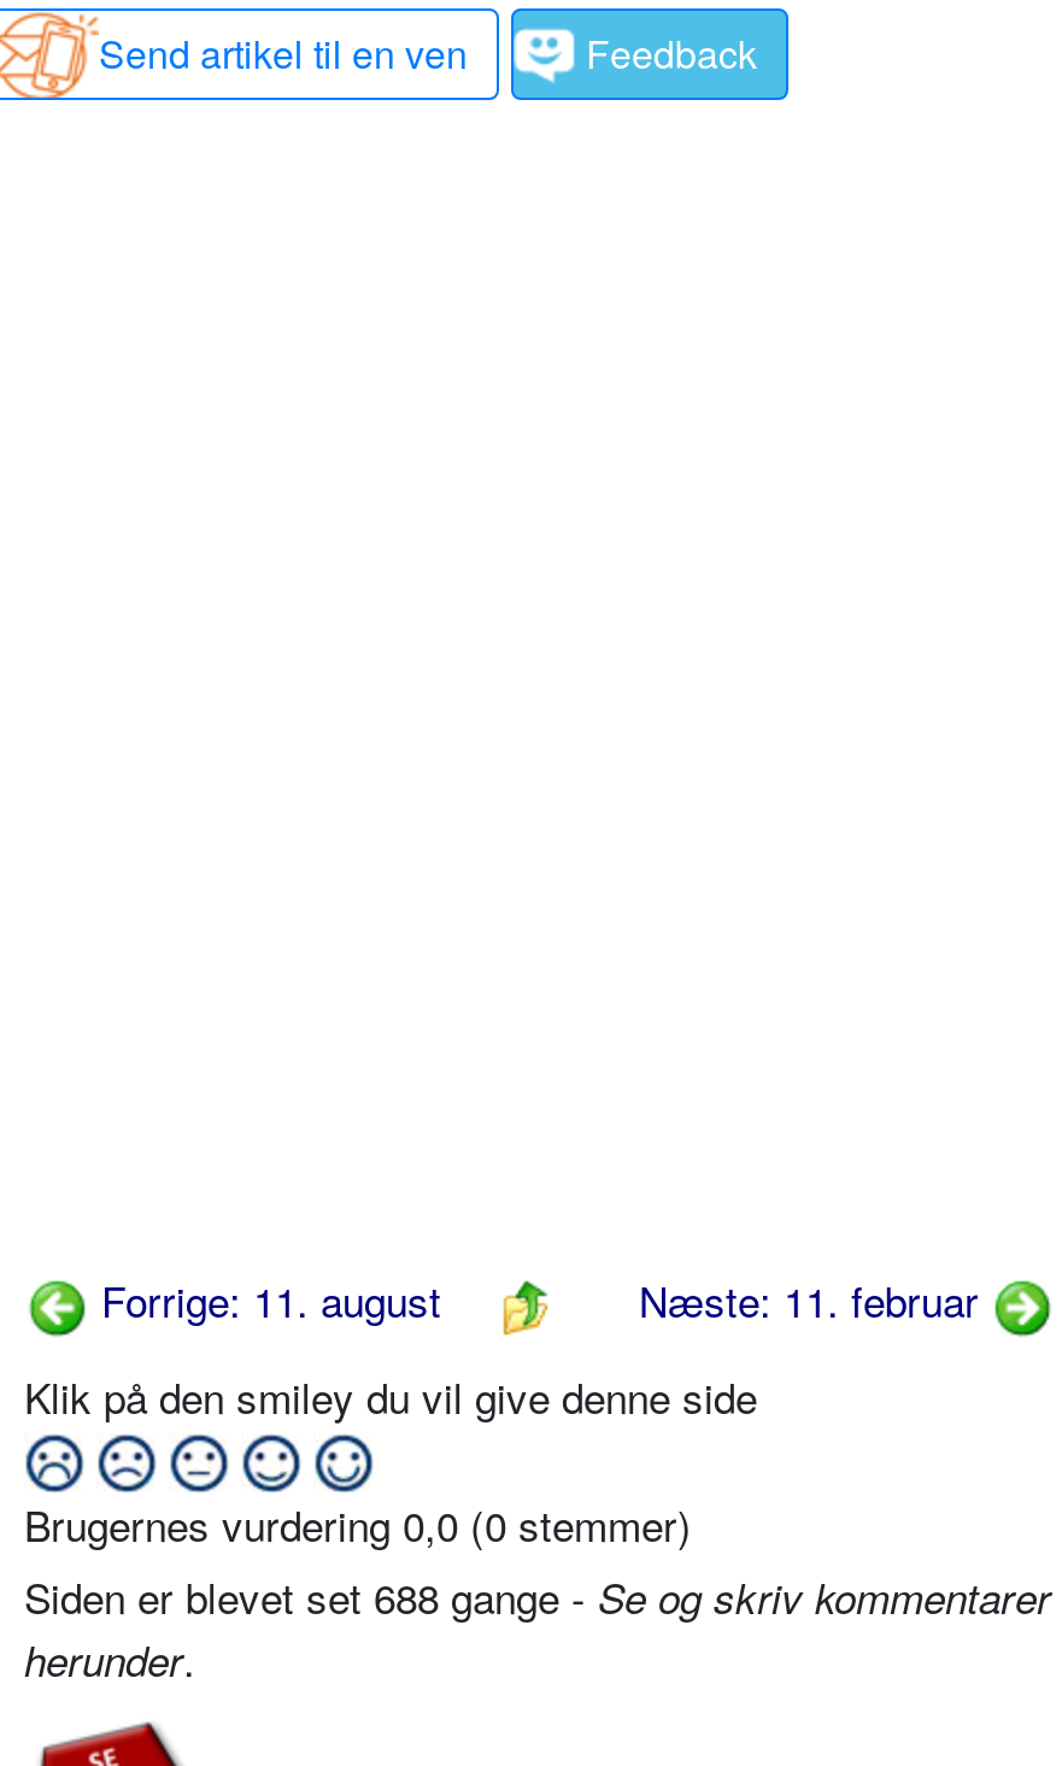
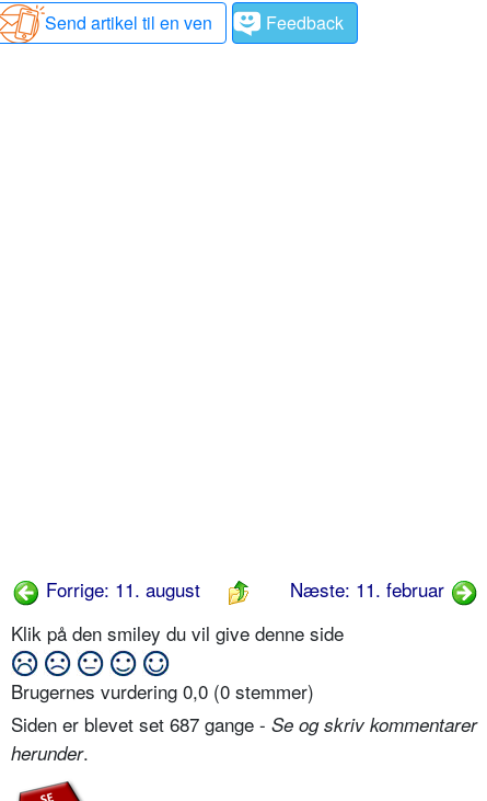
[24,1567,1051,1627] Siden er blevet set 688 gange - Se og skriv kommentarer -> [11,711,477,738] Siden er blevet set 687 gange - Se og skriv kommentarer

